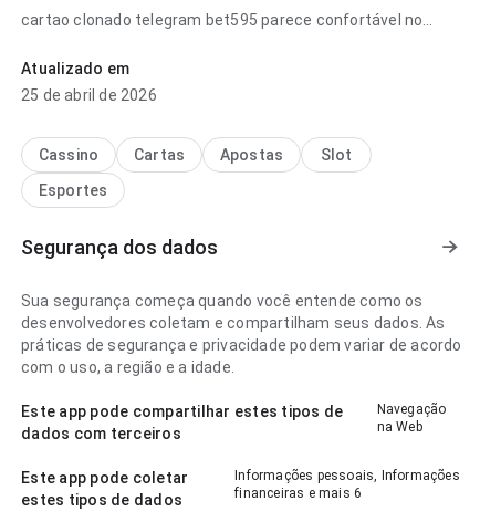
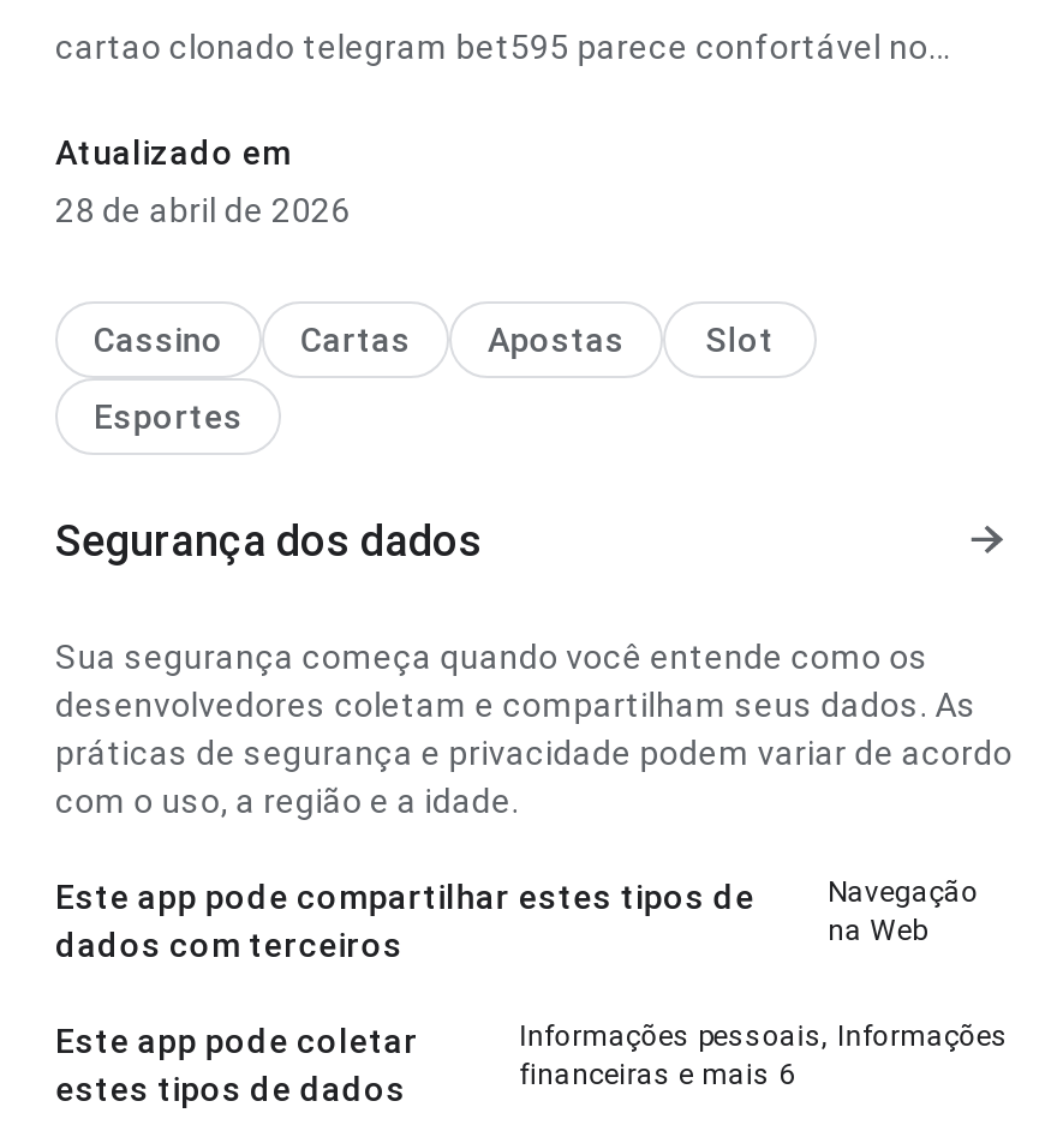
[21,86,157,104] 25 de abril de 2026 -> [55,191,350,229] 28 de abril de 2026

